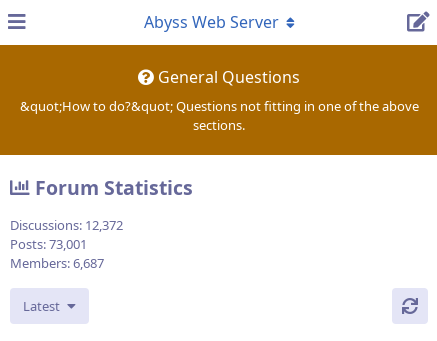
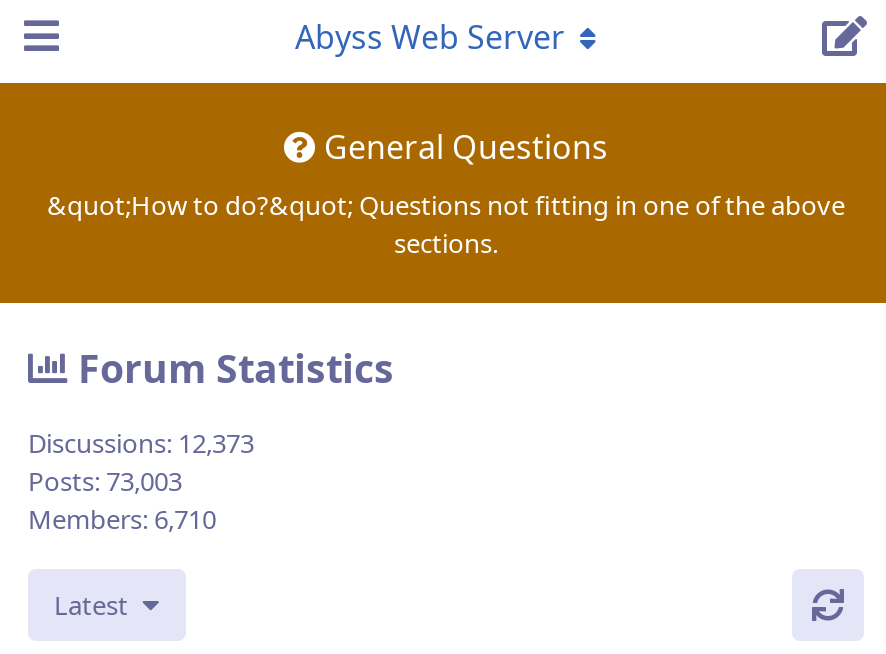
[10,216,123,234] Discussions: 12,372 -> [28,425,254,461] Discussions: 12,373
[10,235,87,253] Posts: 73,001 -> [28,463,182,499] Posts: 73,003
[10,254,104,272] Members: 6,687 -> [28,501,216,537] Members: 6,710

